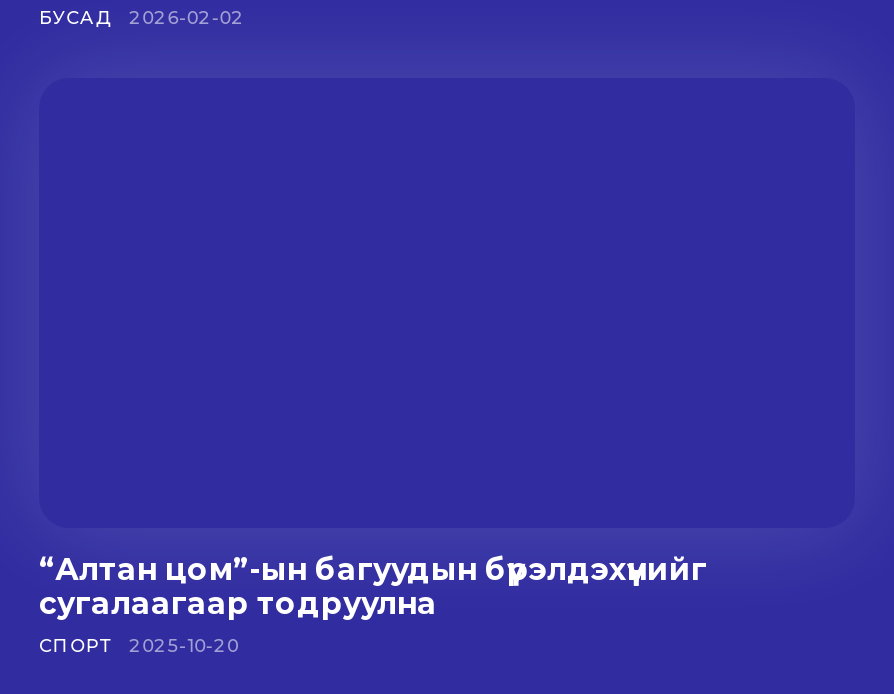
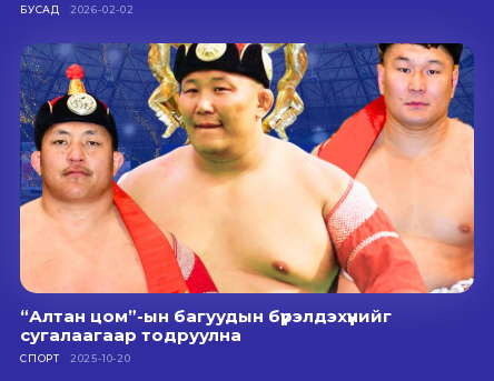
none -> [19,42,475,294] [image]

